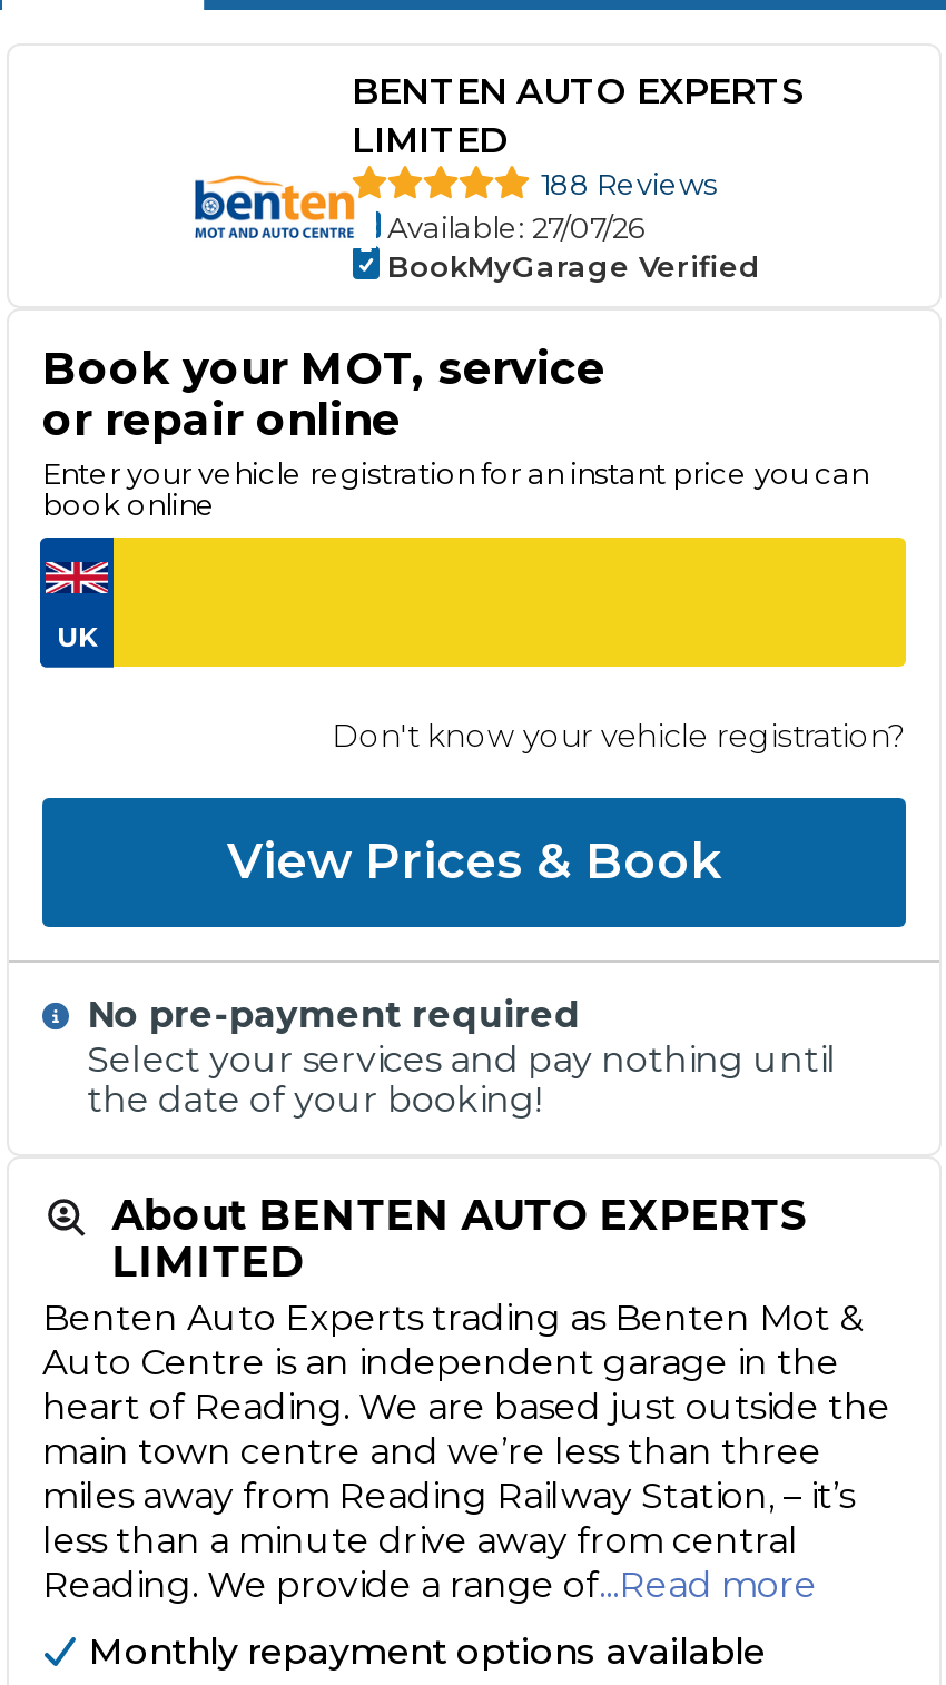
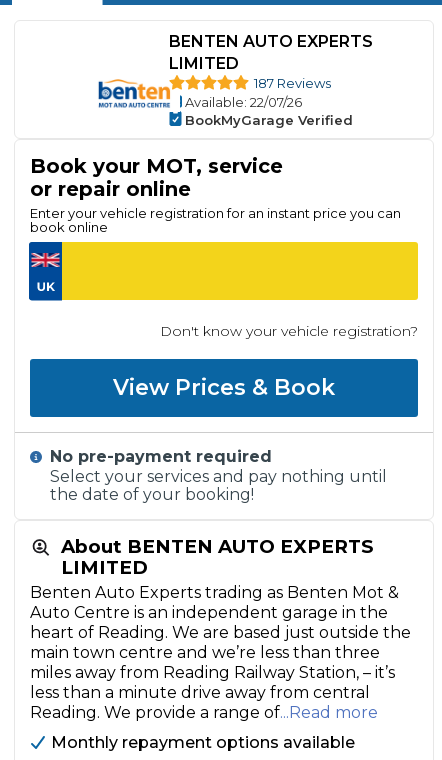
[541,166,717,201] 188 Reviews -> [254,75,331,91] 187 Reviews
[387,209,646,245] Available: 27/07/26 -> [185,94,302,110] Available: 22/07/26

